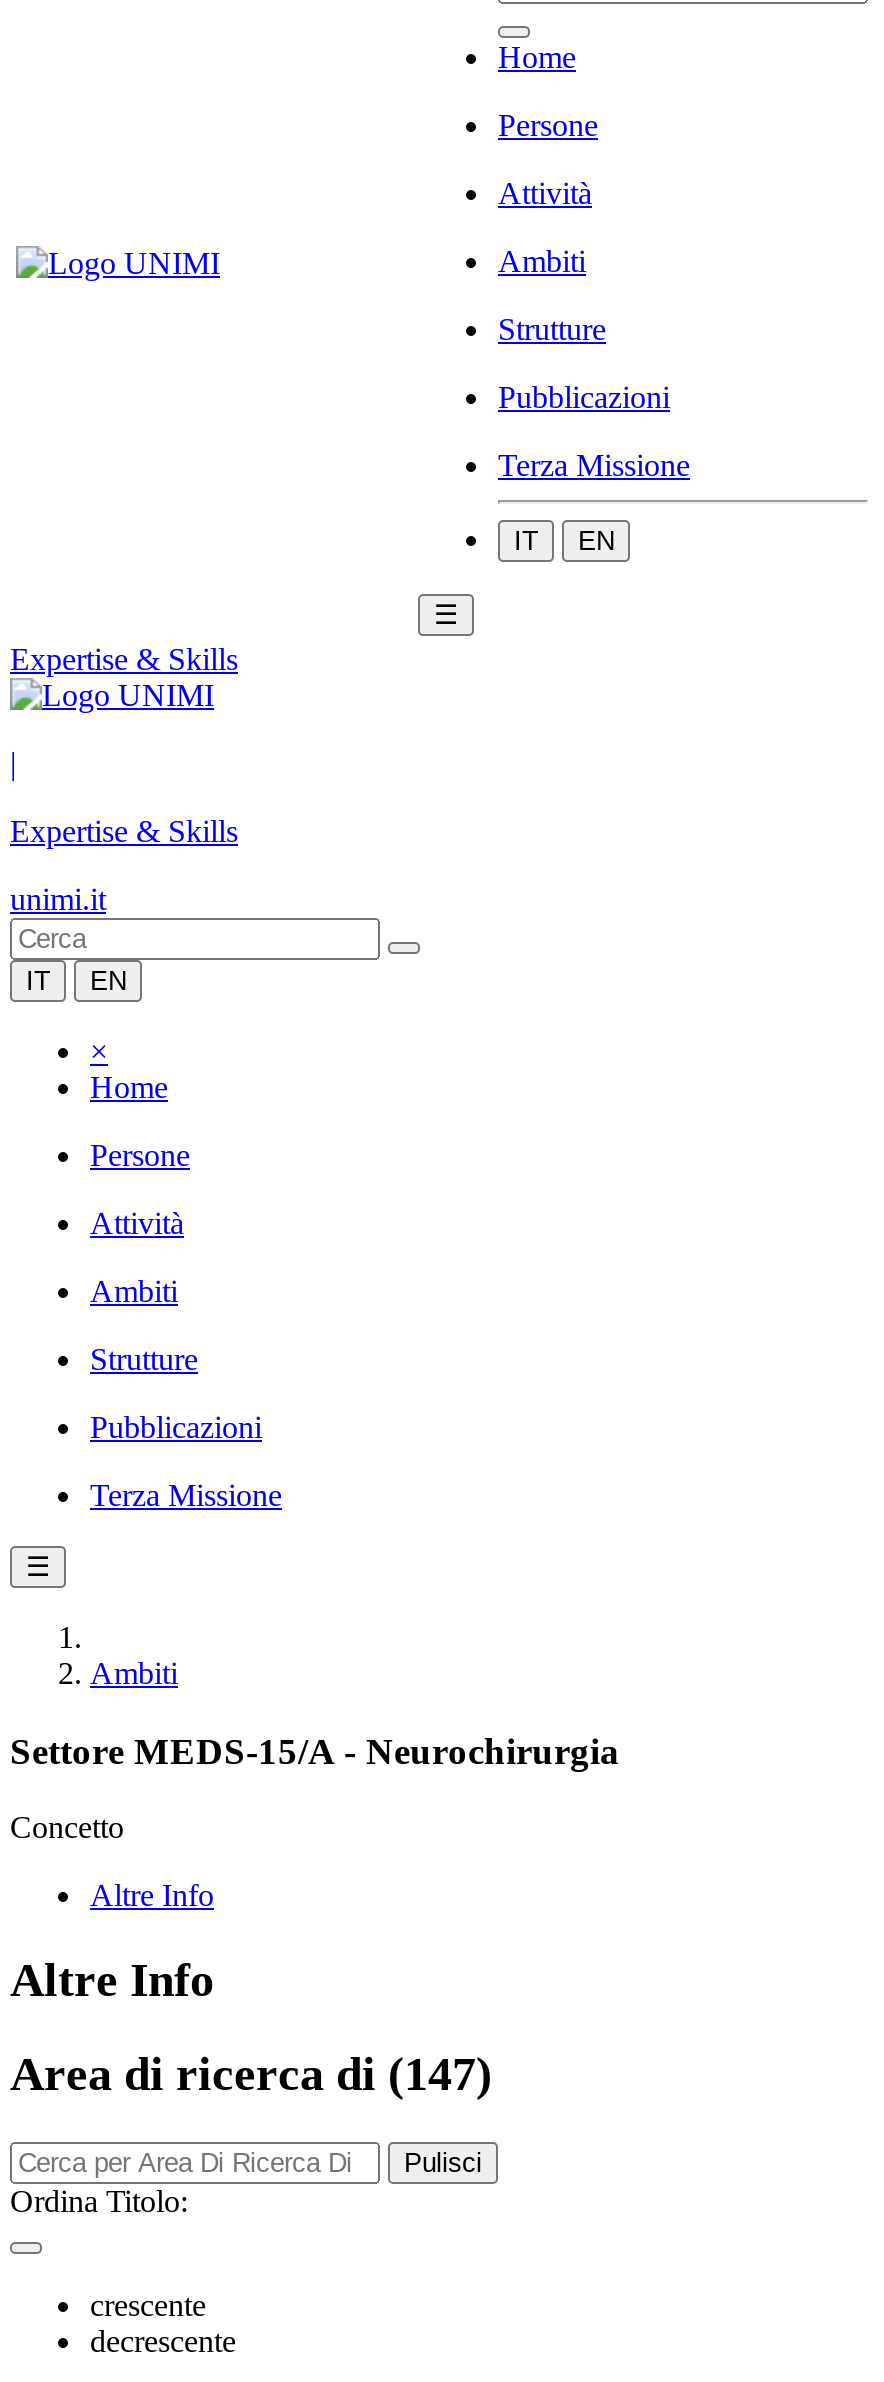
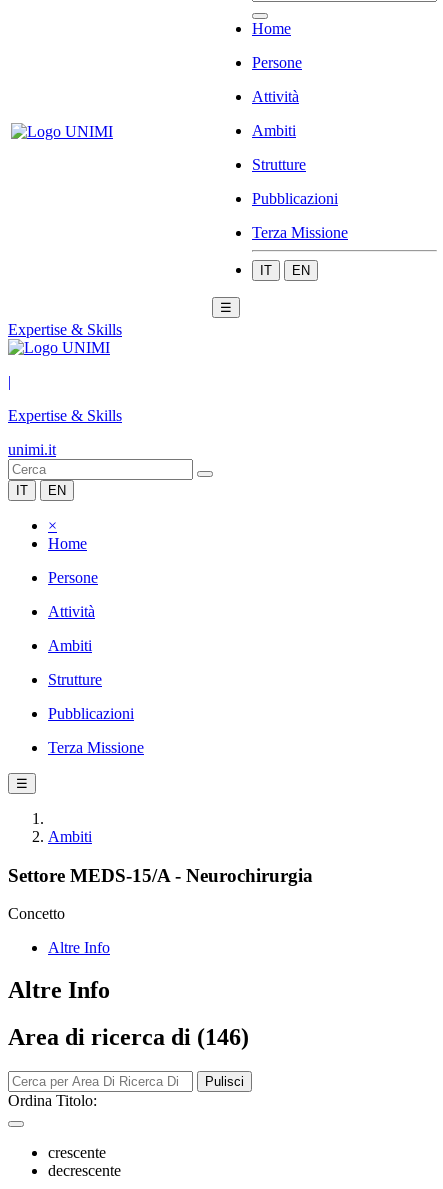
[10,2048,492,2100] Area di ricerca di (147) -> [8,1024,249,1050] Area di ricerca di (146)

